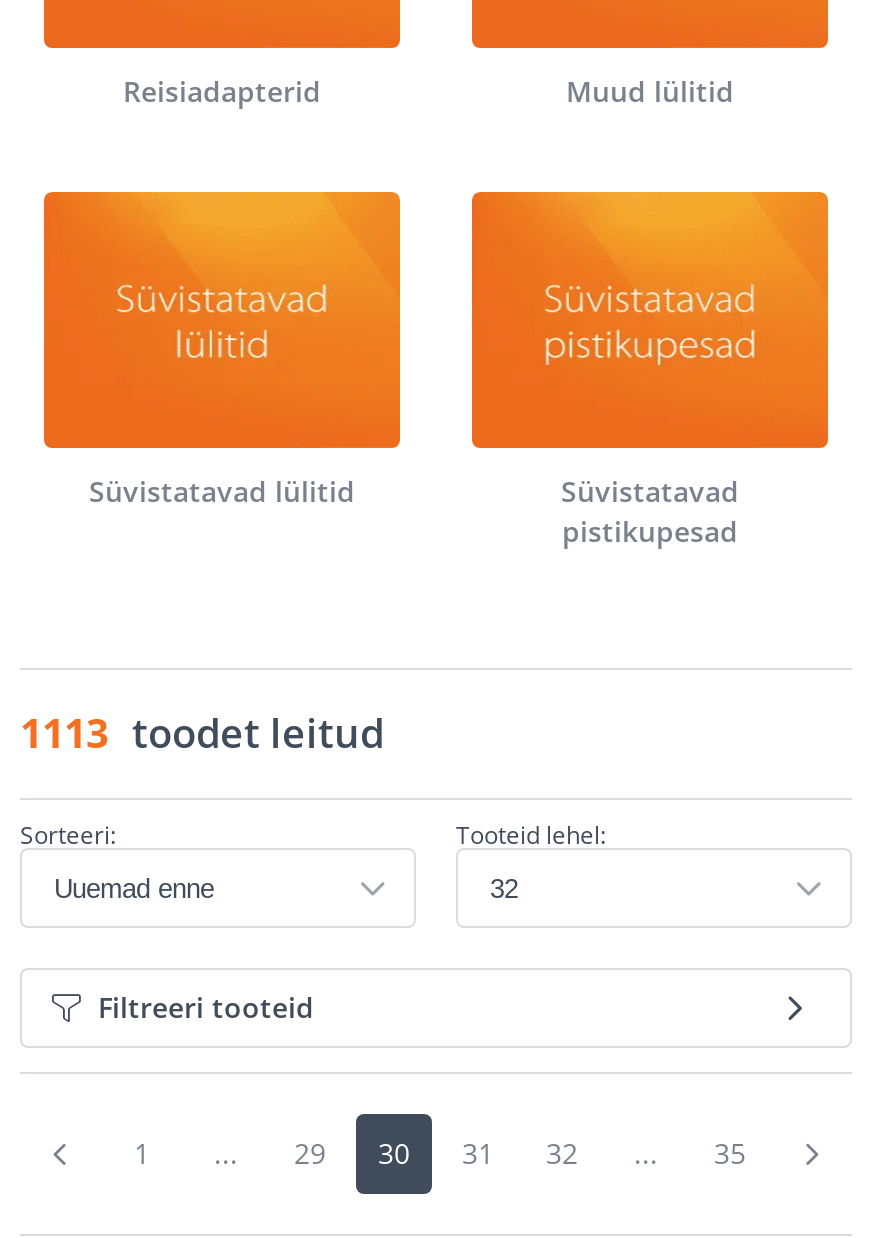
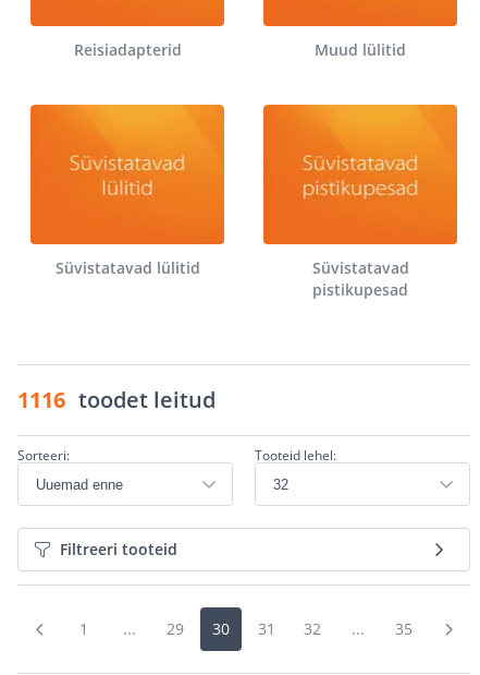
[20,706,384,760] 1113 toodet leitud -> [17,385,216,414] 1116 toodet leitud

